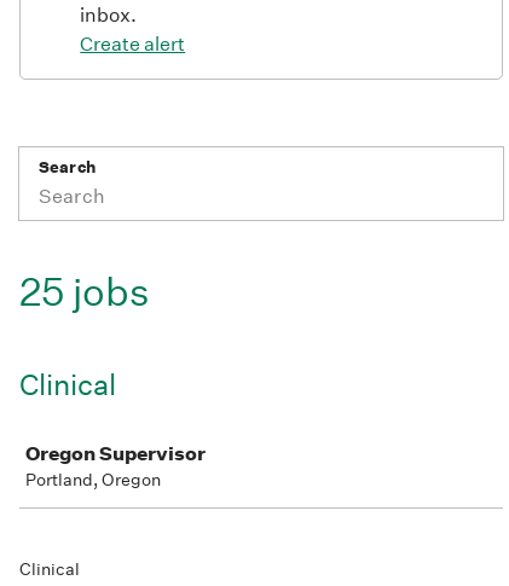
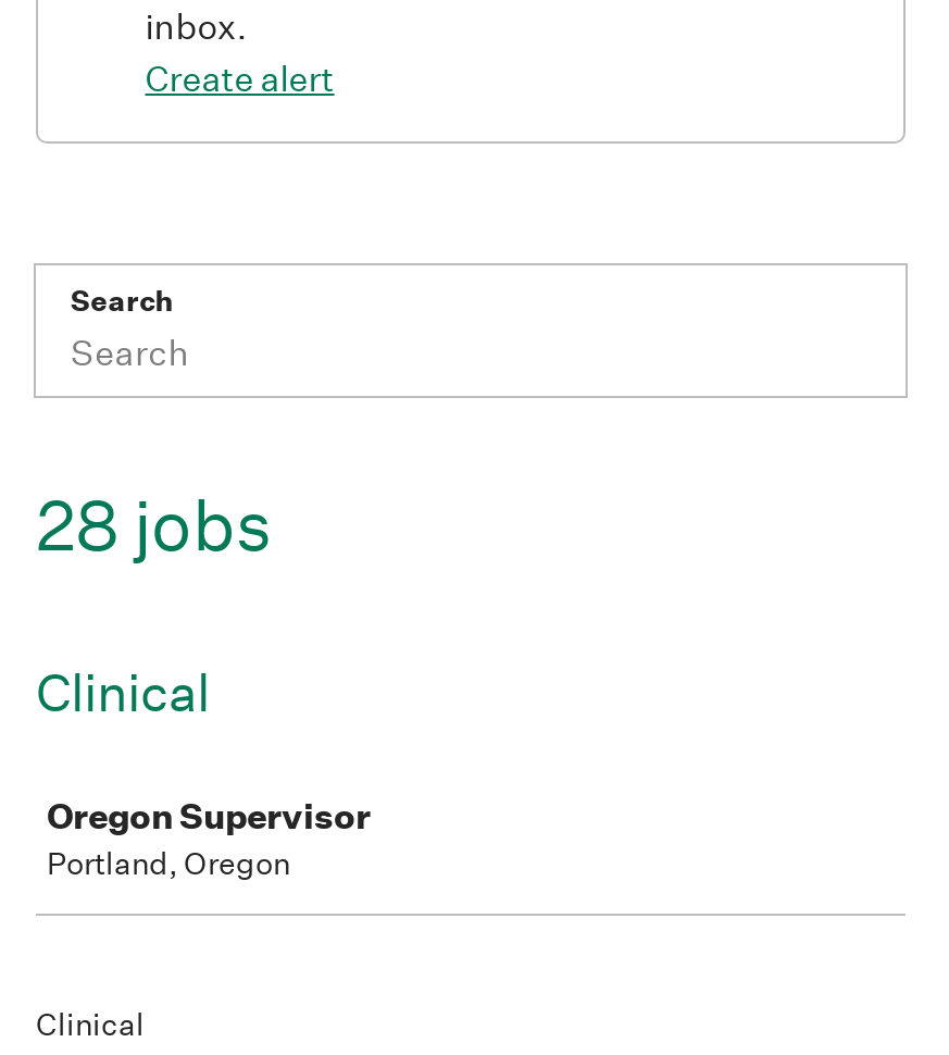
[19,268,150,315] 25 jobs -> [36,483,273,568] 28 jobs

